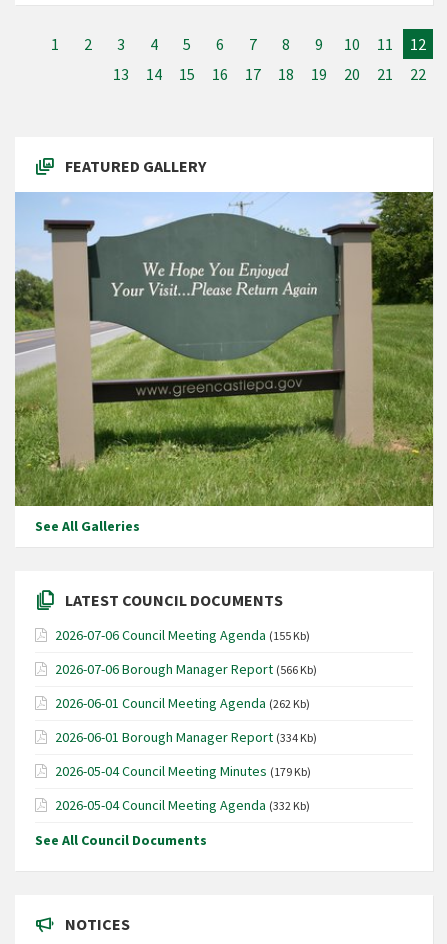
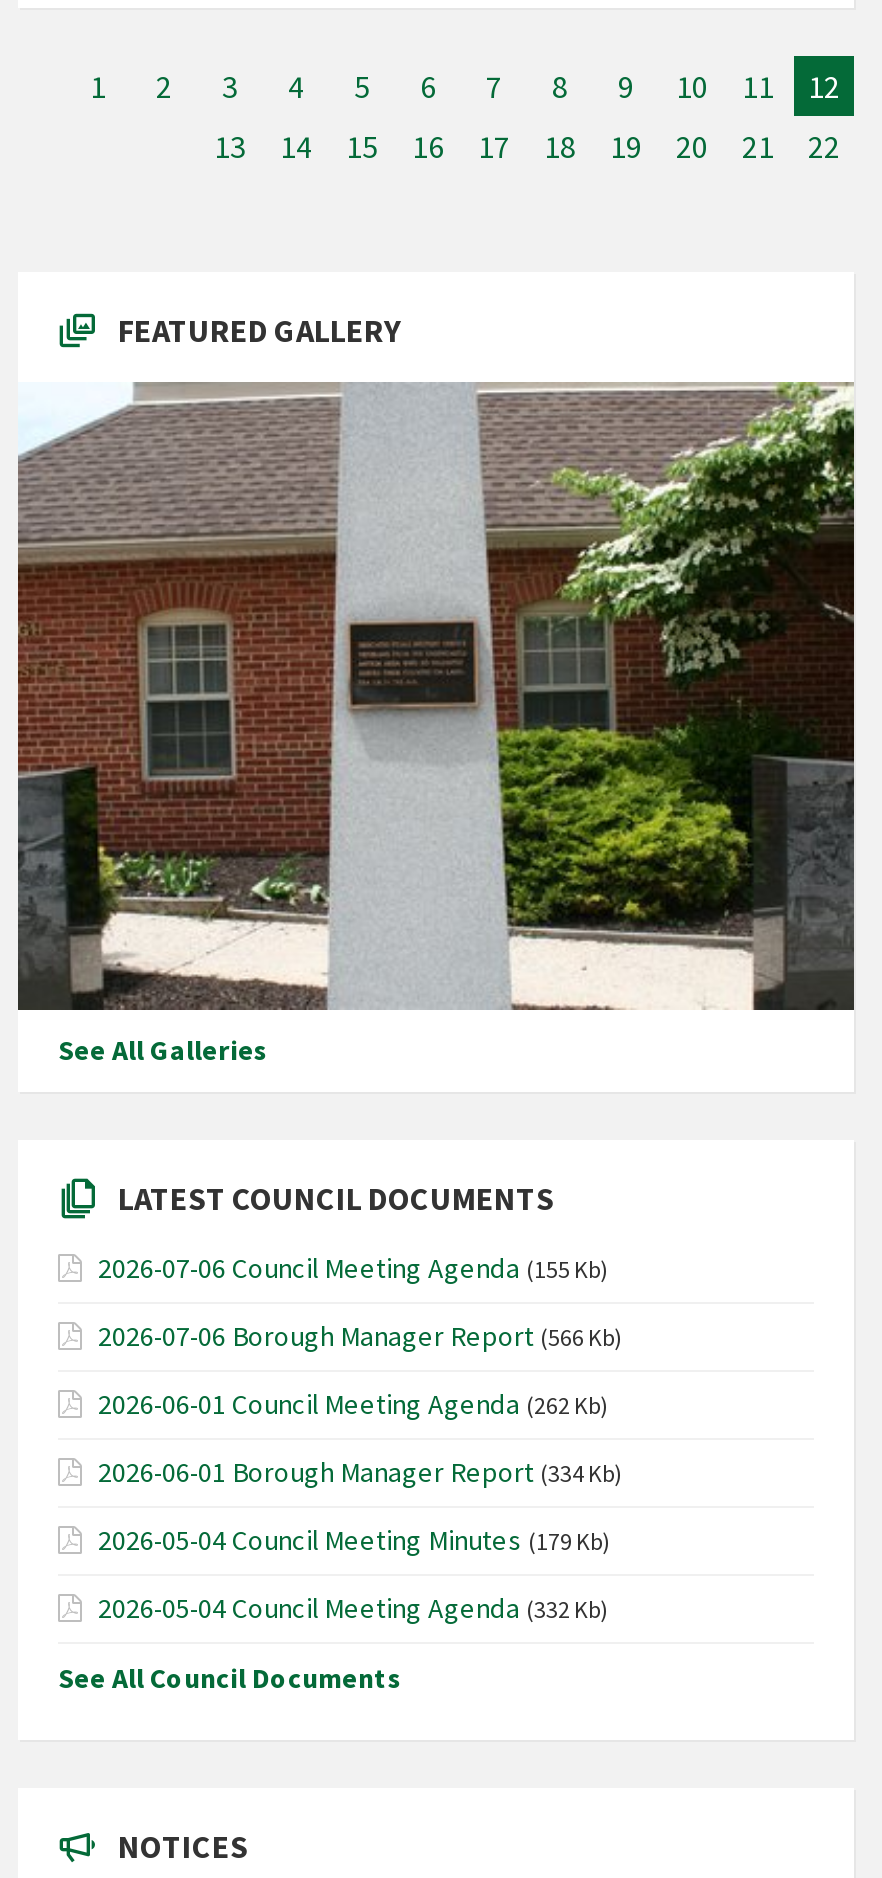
[14,191,434,507] [image] -> [16,380,856,1012] [image]

